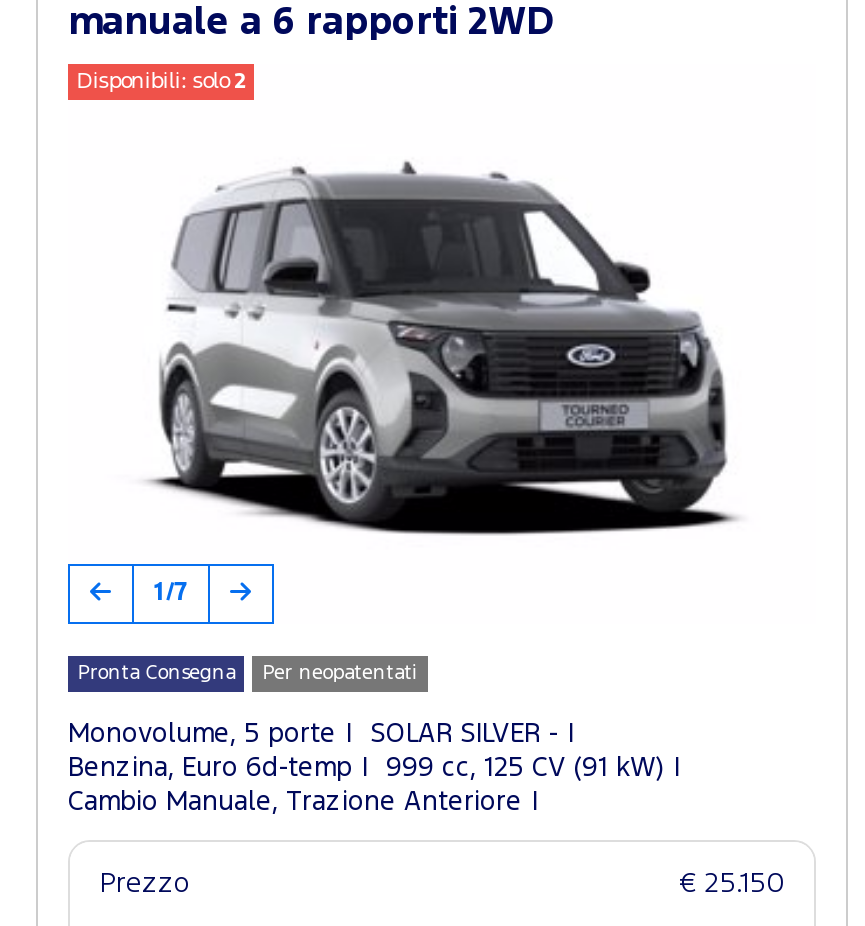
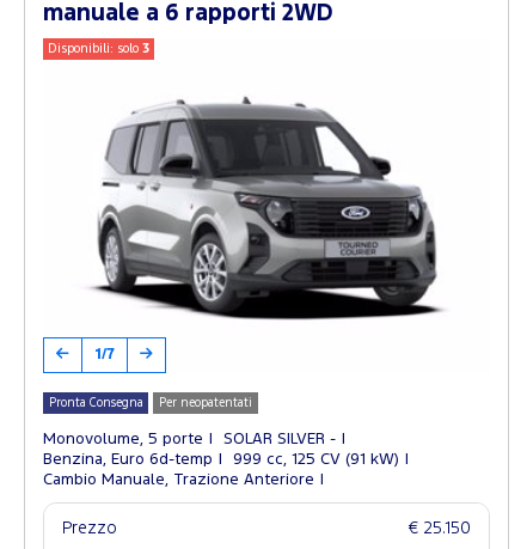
[76,72,246,92] Disponibili: solo 2 -> [48,43,150,55] Disponibili: solo 3

